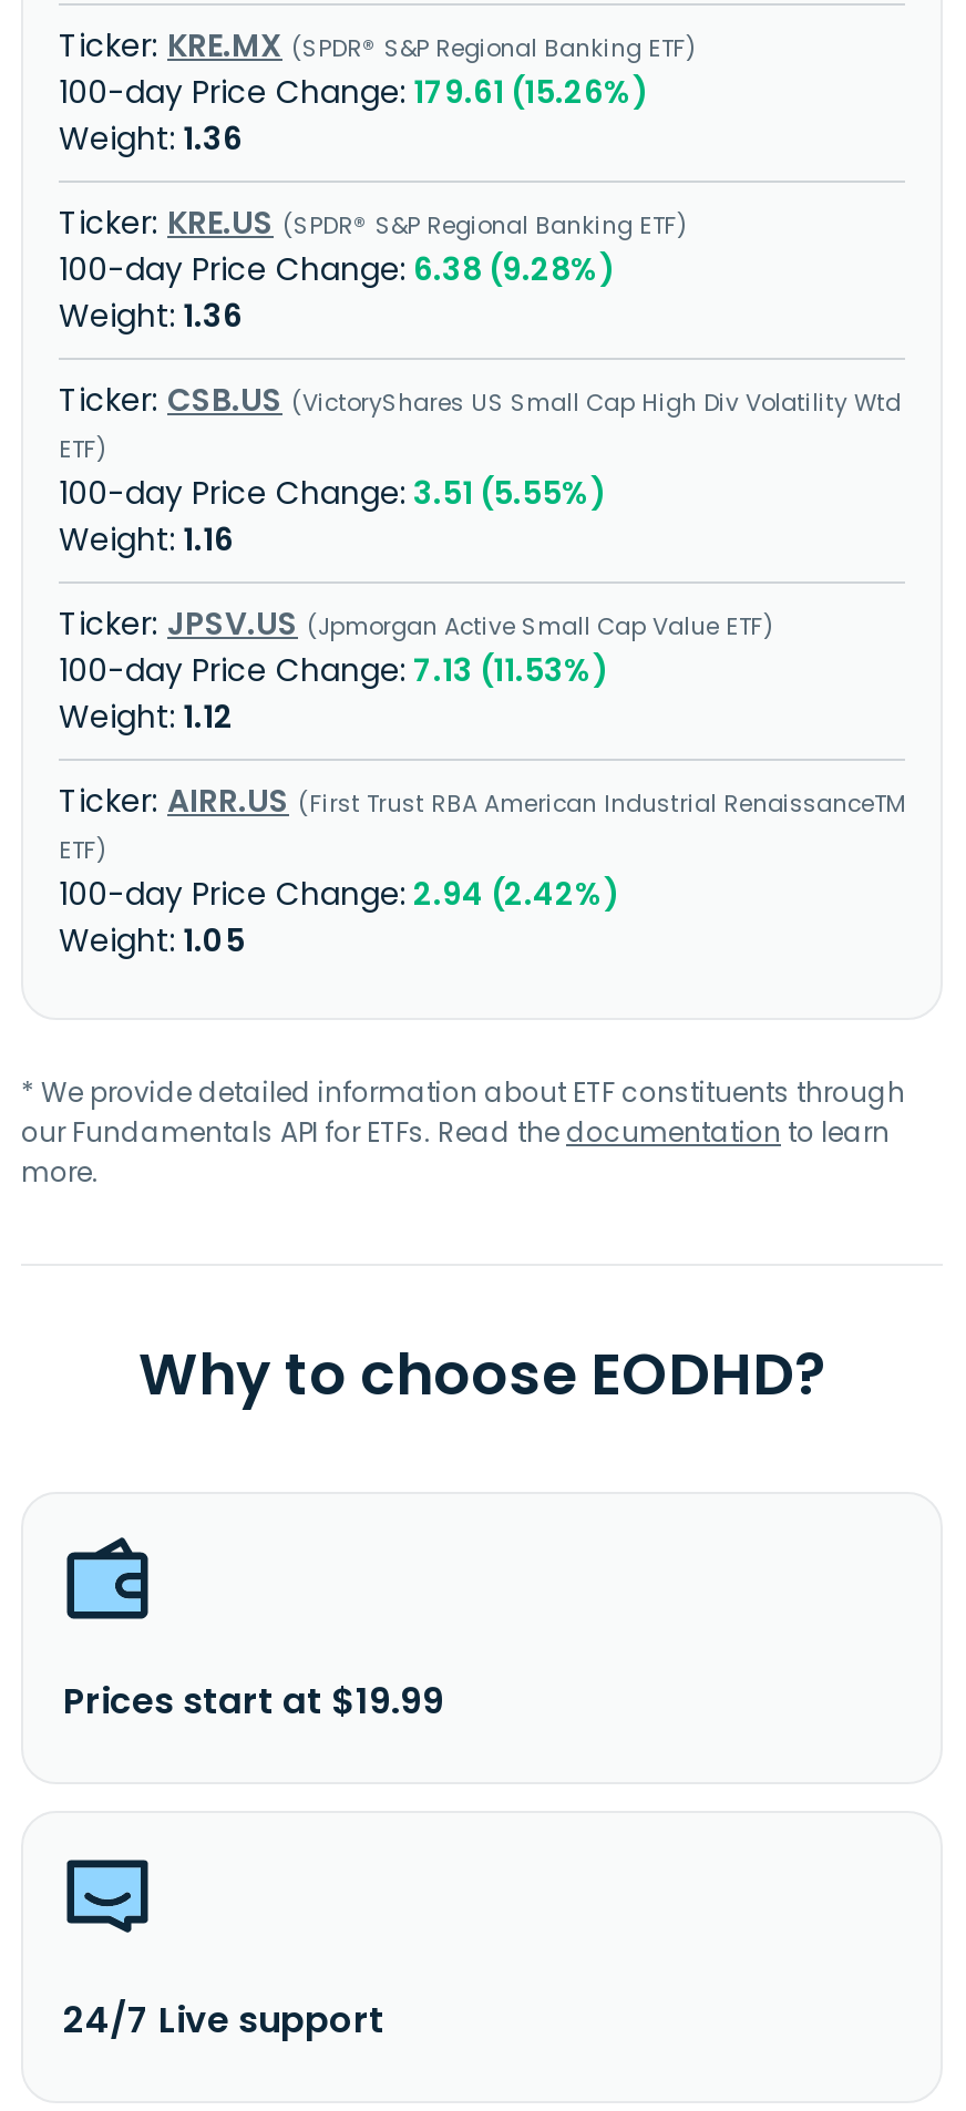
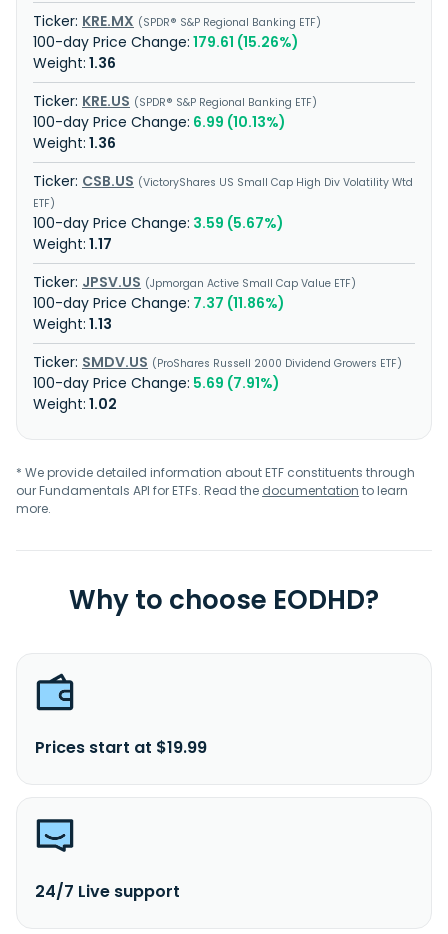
[407,247,615,291] 6.38 (9.28%) -> [190,112,286,132] 6.99 (10.13%)
[407,471,606,515] 3.51 (5.55%) -> [190,213,284,233] 3.59 (5.67%)
[176,517,234,562] 1.16 -> [86,234,112,254] 1.17
[176,648,608,739] 7.13 (11.53%) | 1.12 -> [86,293,285,334] 7.37 (11.86%) | 1.13
[59,779,905,962] AIRR.US First Trust RBA American Industrial RenaissanceTM | ETF | 2.94 (2.42%) | 1.05 -> [82,352,397,414] SMDV.US ProShares Russell 2000 Dividend Growers ETF | 5.69 (7.91%) | 1.02

